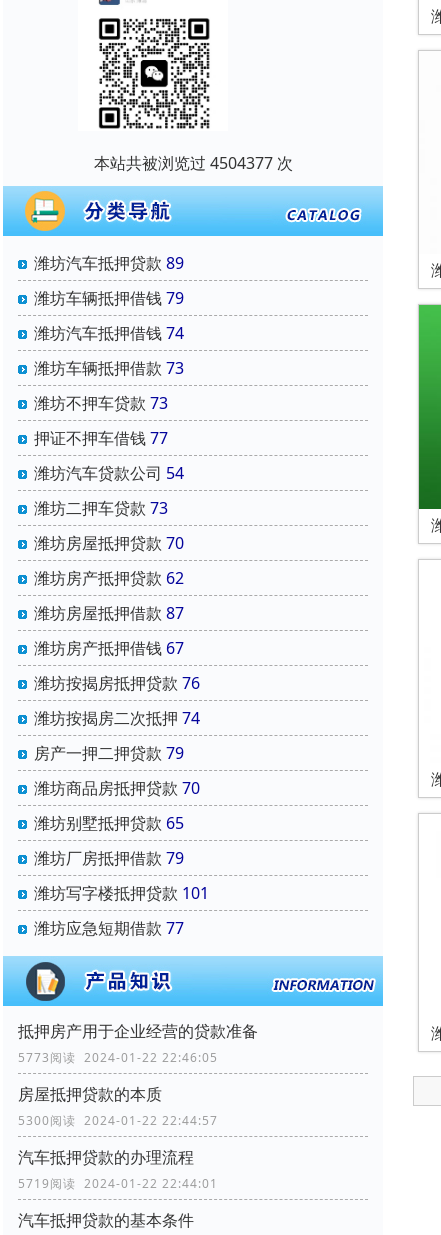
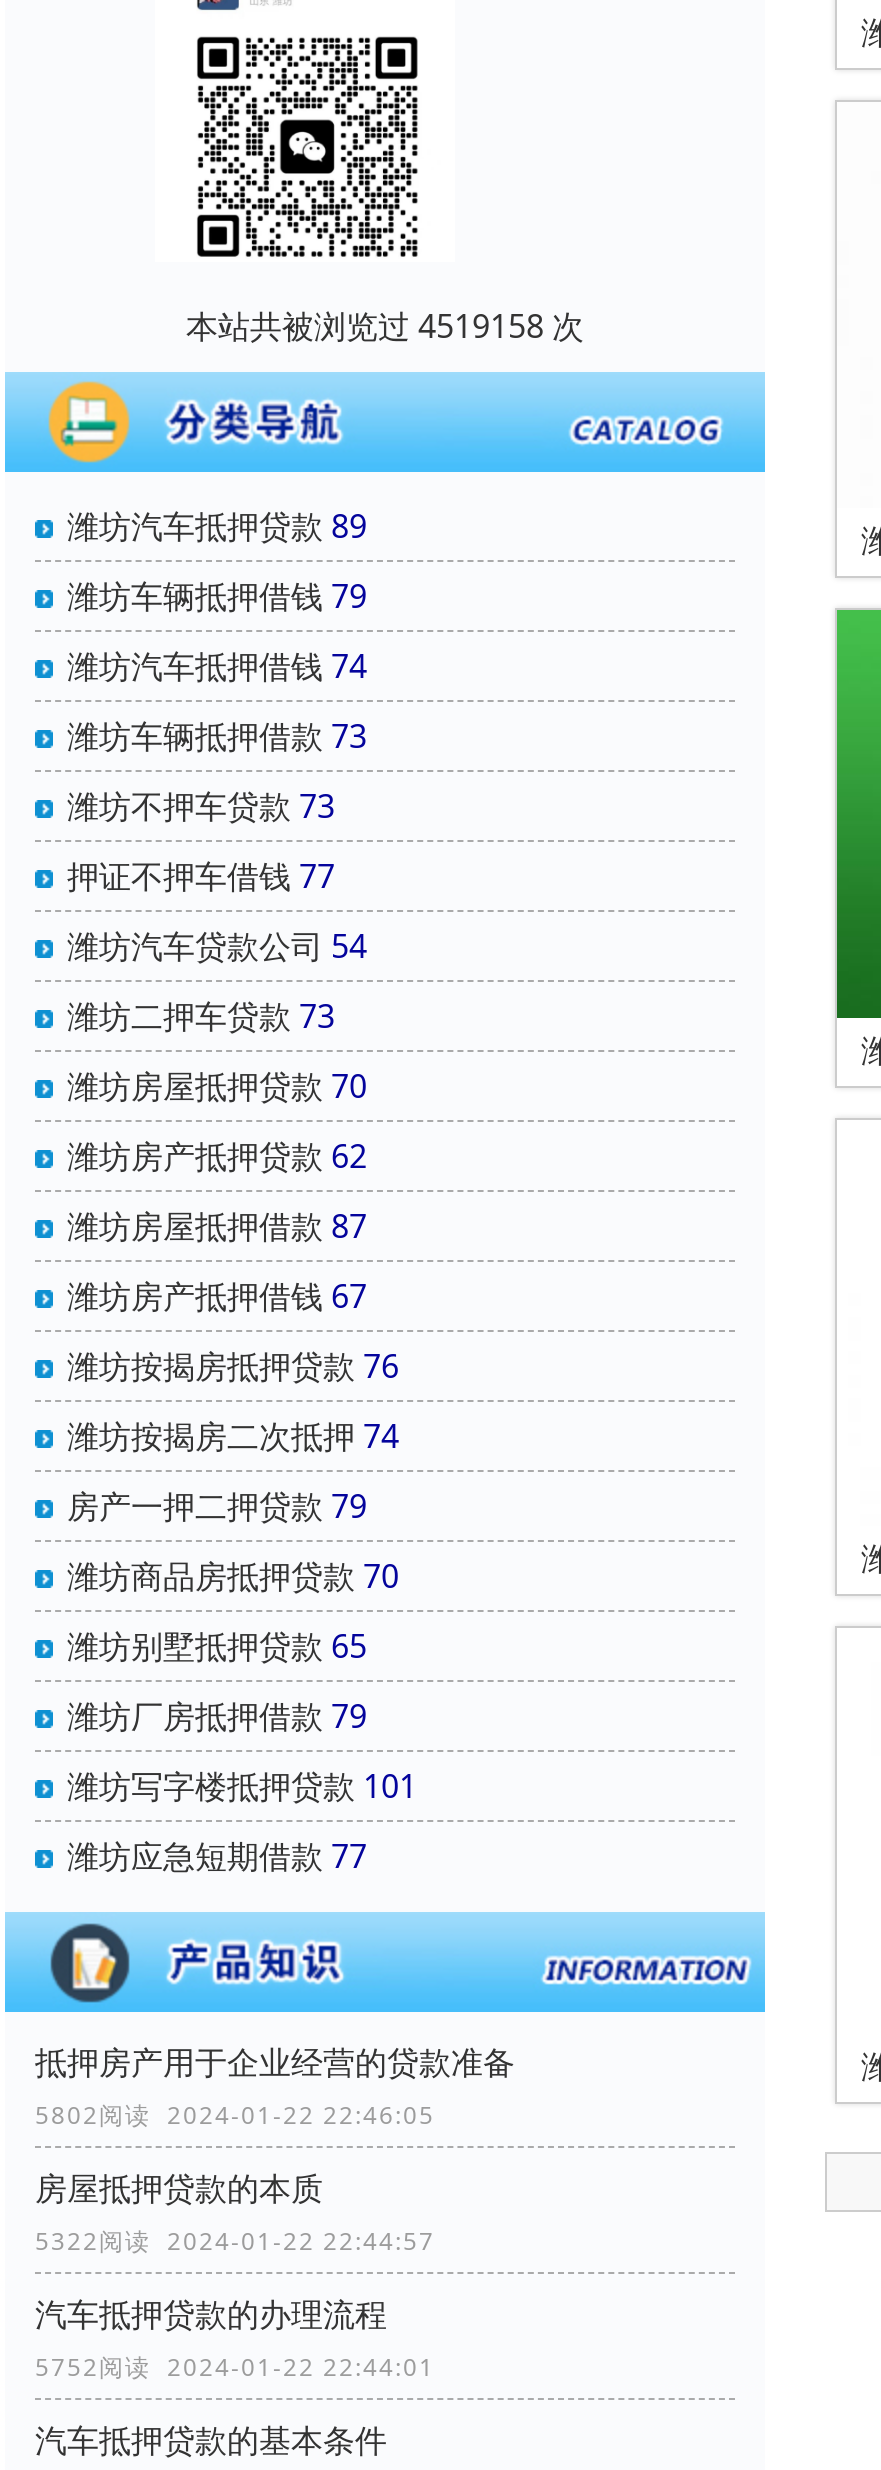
[93,152,292,174] 本站共被浏览过 4504377 次 -> [186,304,584,348] 本站共被浏览过 4519158 次
[18,1049,218,1066] 5773阅读 2024-01-22 22:46:05 -> [35,2098,435,2132] 5802阅读 2024-01-22 22:46:05
[18,1112,218,1129] 5300阅读 2024-01-22 22:44:57 -> [35,2224,435,2258] 5322阅读 2024-01-22 22:44:57
[18,1175,218,1192] 5719阅读 2024-01-22 22:44:01 -> [35,2350,435,2384] 5752阅读 2024-01-22 22:44:01

